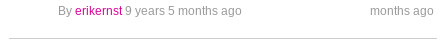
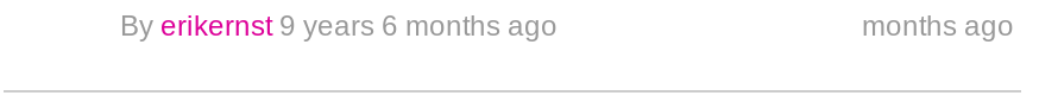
[58,4,242,18] By erikernst 9 years 5 months ago -> [120,9,558,43] By erikernst 9 years 6 months ago

